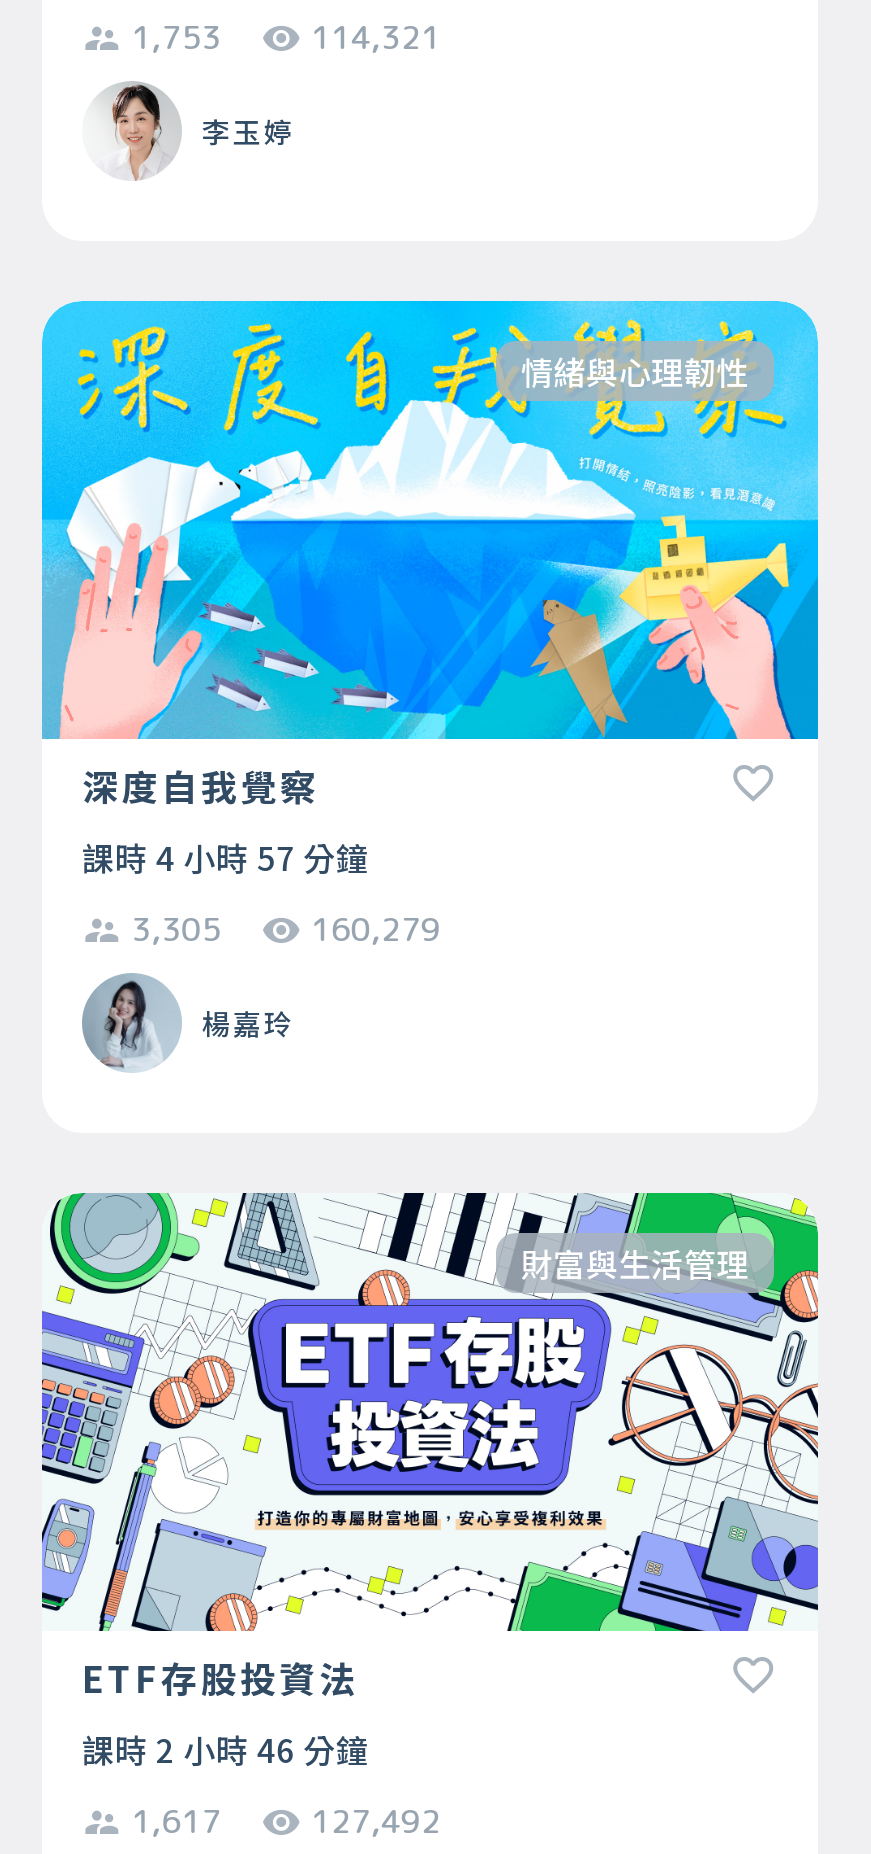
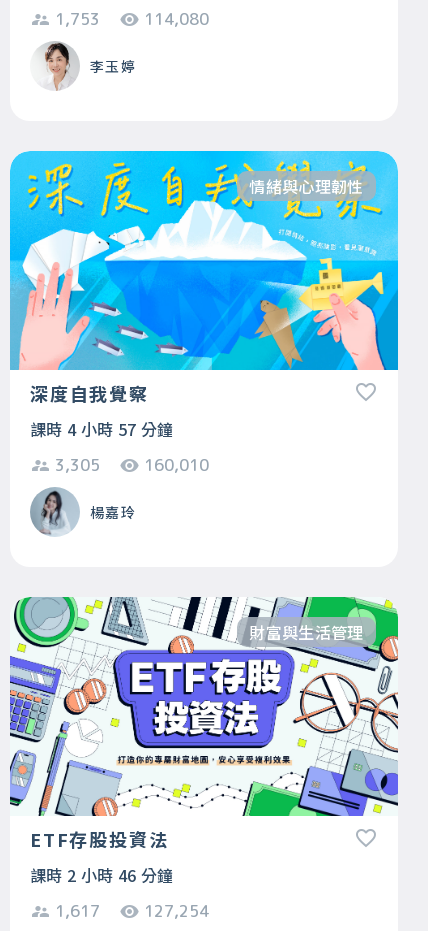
[311,16,441,60] 114,321 -> [144,8,209,30] 114,080
[311,908,441,952] 160,279 -> [144,454,209,476] 160,010
[311,1800,441,1844] 127,492 -> [144,900,209,922] 127,254

